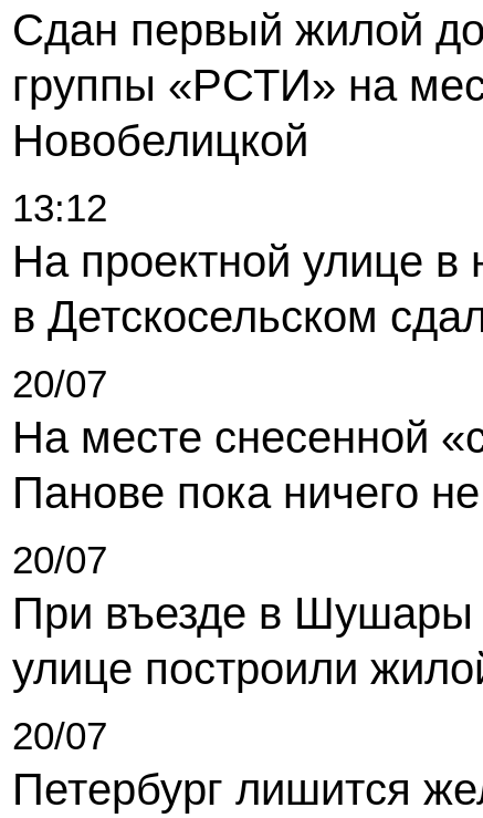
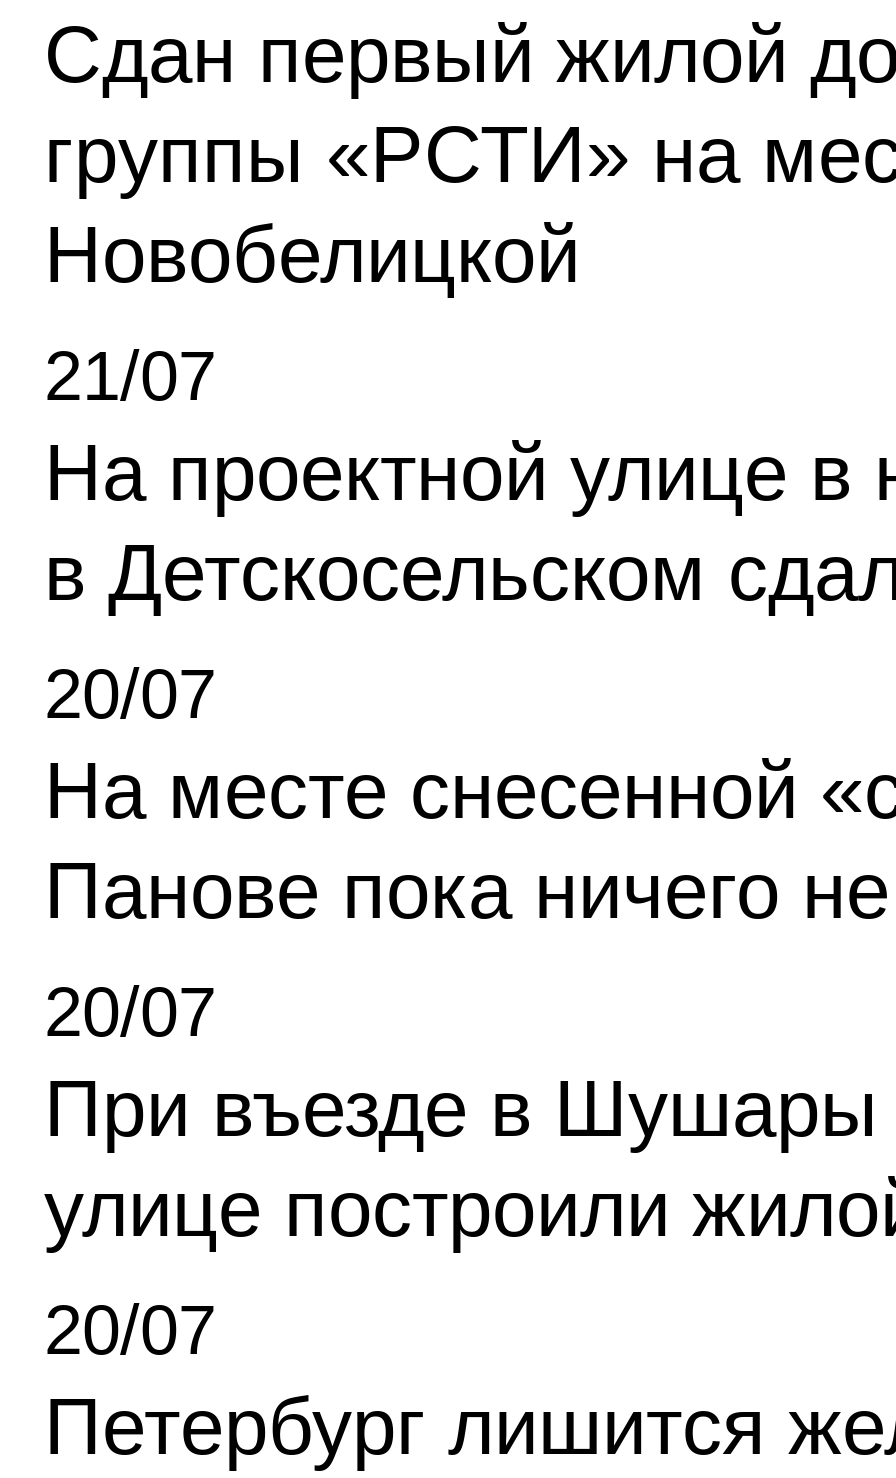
[12,186,107,229] 13:12 -> [44,336,216,414] 21/07

